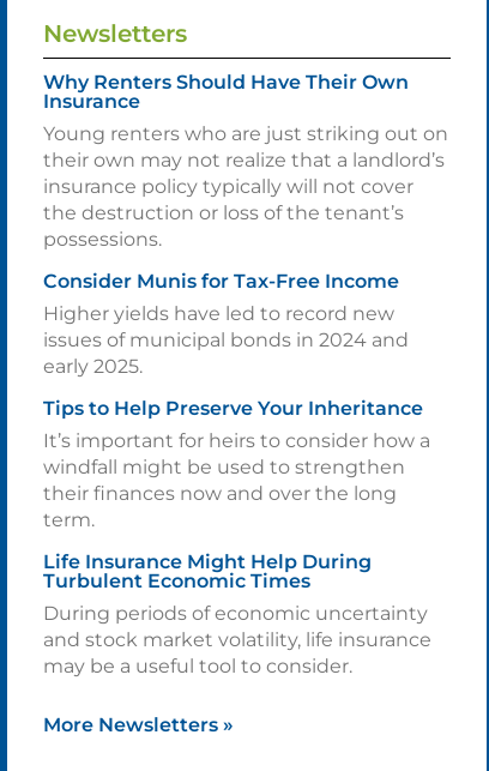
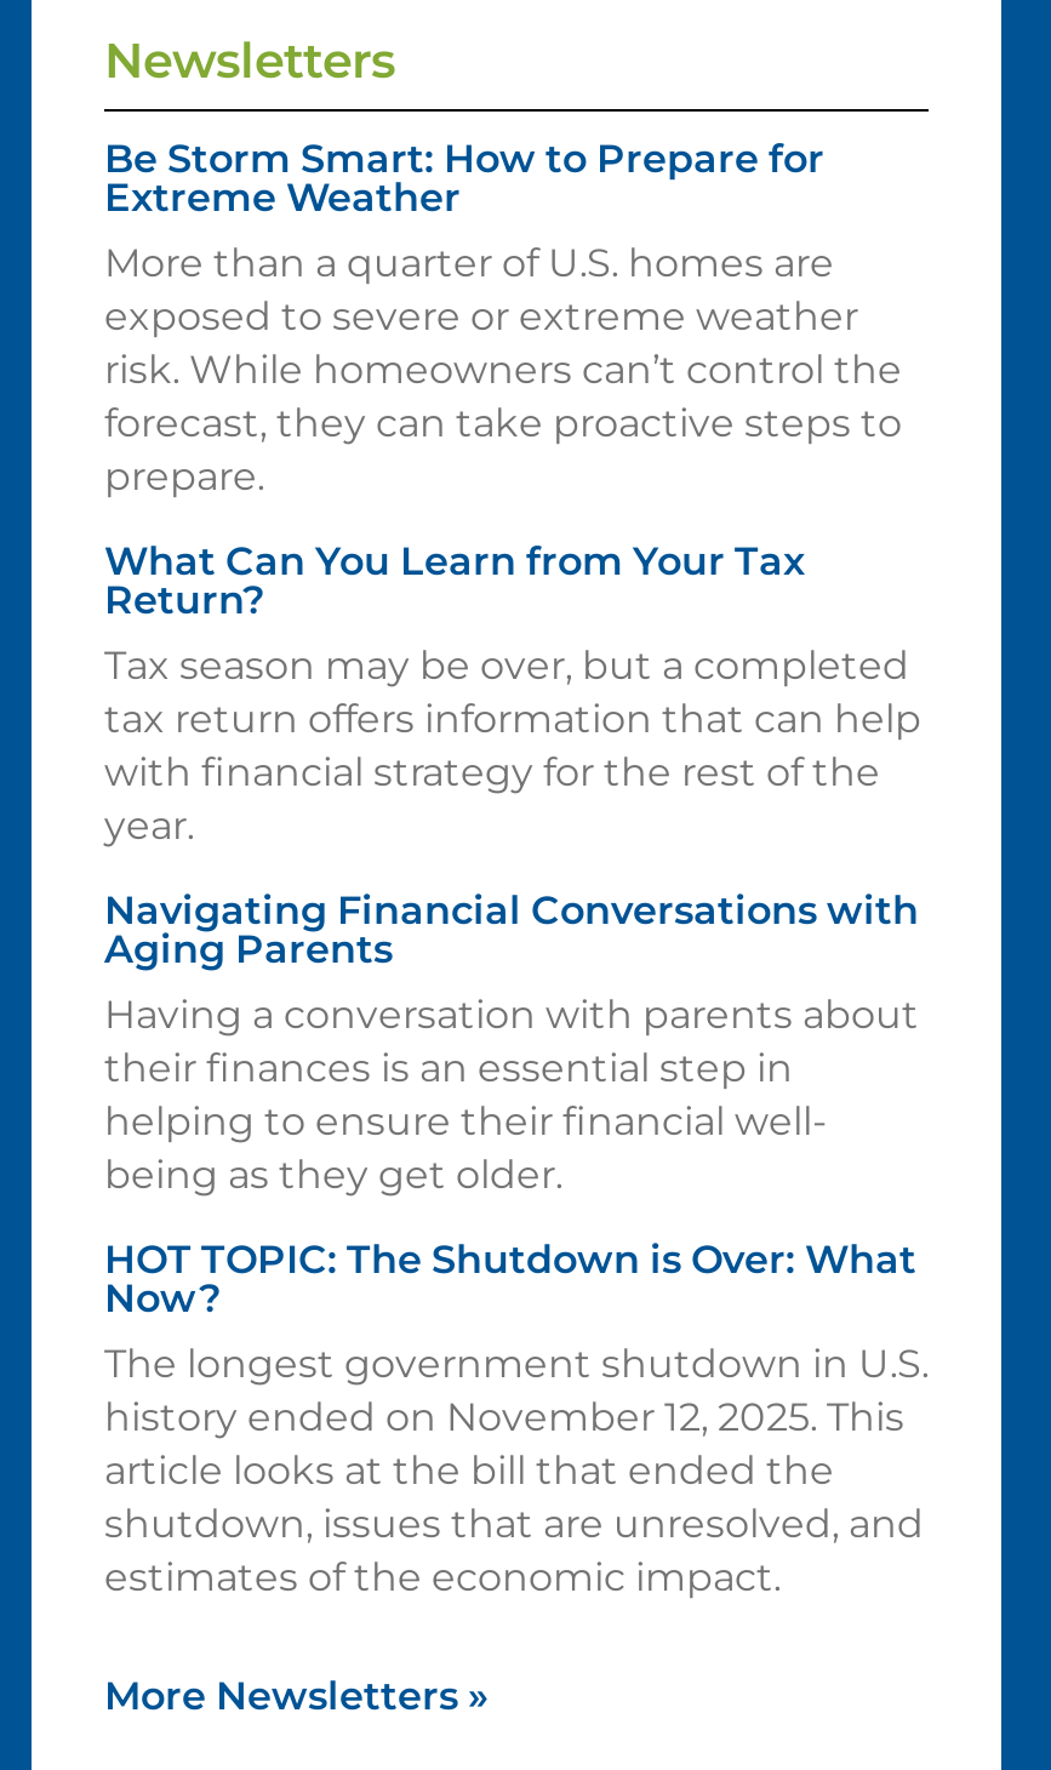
[43,71,448,251] Why Renters Should Have Their Own | Insurance | Young renters who are just striking out on | their own may not realize that a landlord’s | insurance policy typically will not cover | the destruction or loss of the tenant’s | possessions. -> [104,136,902,499] Be Storm Smart: How to Prepare for | Extreme Weather | More than a quarter of U.S. homes are | exposed to severe or extreme weather | risk. While homeowners can’t control the | forecast, they can take proactive steps to | prepare.
[43,270,409,378] Consider Munis for Tax-Free Income | Higher yields have led to record new | issues of municipal bonds in 2024 and | early 2025. -> [104,538,921,849] What Can You Learn from Your Tax | Return? | Tax season may be over, but a completed | tax return offers information that can help | with financial strategy for the rest of the | year.
[43,397,430,531] Tips to Help Preserve Your Inheritance | It’s important for heirs to consider how a | windfall might be used to strengthen | their finances now and over the long | term. -> [104,887,919,1198] Navigating Financial Conversations with | Aging Parents | Having a conversation with parents about | their finances is an essential step in | helping to ensure their financial well- | being as they get older.
[43,550,431,677] Life Insurance Might Help During | Turbulent Economic Times | During periods of economic uncertainty | and stock market volatility, life insurance | may be a useful tool to consider. -> [104,1237,929,1600] HOT TOPIC: The Shutdown is Over: What | Now? | The longest government shutdown in U.S. | history ended on November 12, 2025. This | article looks at the bill that ended the | shutdown, issues that are unresolved, and | estimates of the economic impact.

